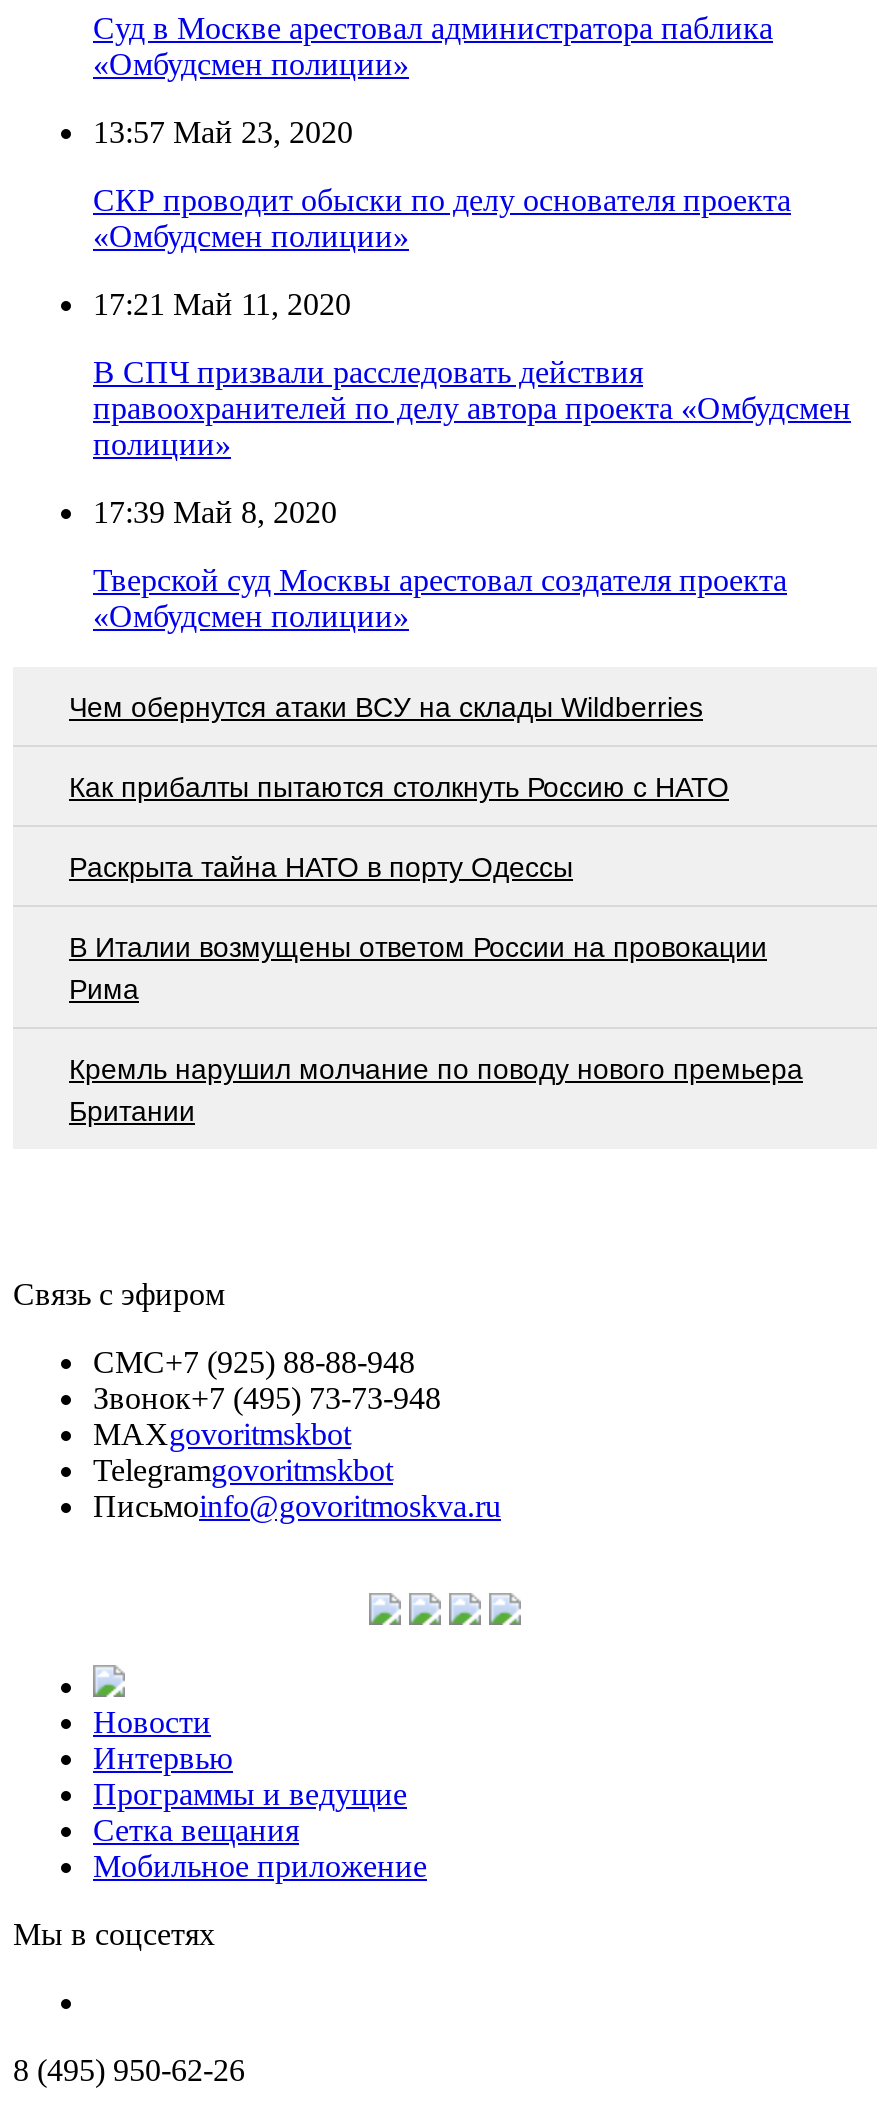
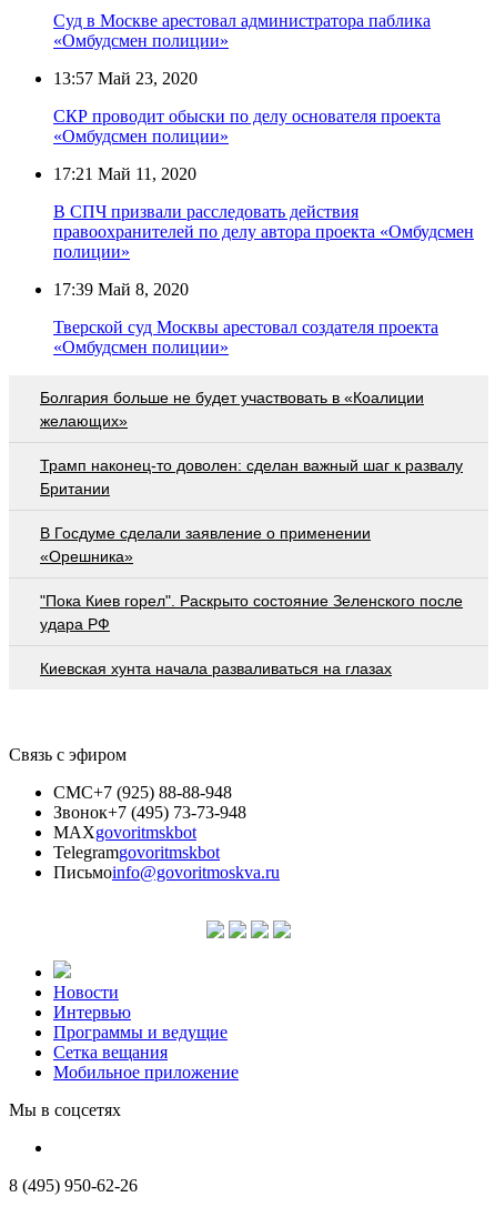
[69,690,803,1084] Чем обернутся атаки ВСУ на склады Wildberries | Как прибалты пытаются столкнуть Россию с НАТО | Раскрыта тайна НАТО в порту Одессы | В Италии возмущены ответом России на провокации | Рима | Кремль нарушил молчание по поводу нового премьера -> [40,388,463,474] Болгария больше не будет участвовать в «Коалиции | желающих» | Трамп наконец-то доволен: сделан важный шаг к развалу
moved [69,1094,195,1126] -> [40,479,110,497]: Британии
none -> [40,524,463,677] В Госдуме сделали заявление о применении | «Орешника» | "Пока Киев горел". Раскрыто состояние Зеленского после | удара РФ | Киевская хунта начала разваливаться на глазах

